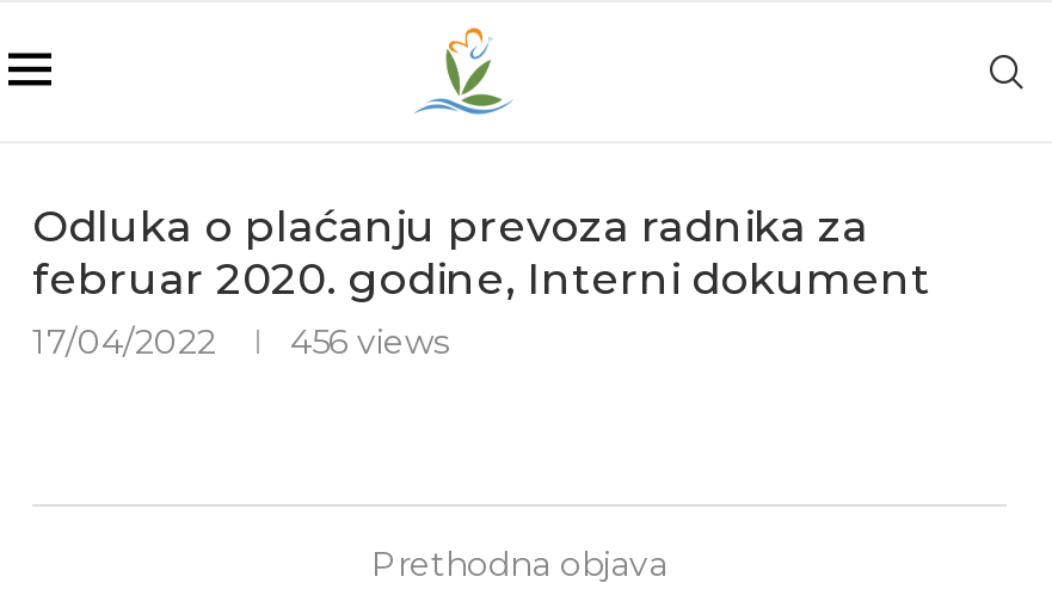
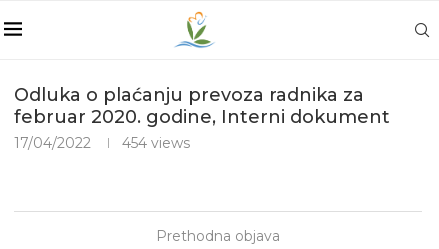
[32,320,450,363] 17/04/2022 456 views -> [14,134,190,152] 17/04/2022 454 views

